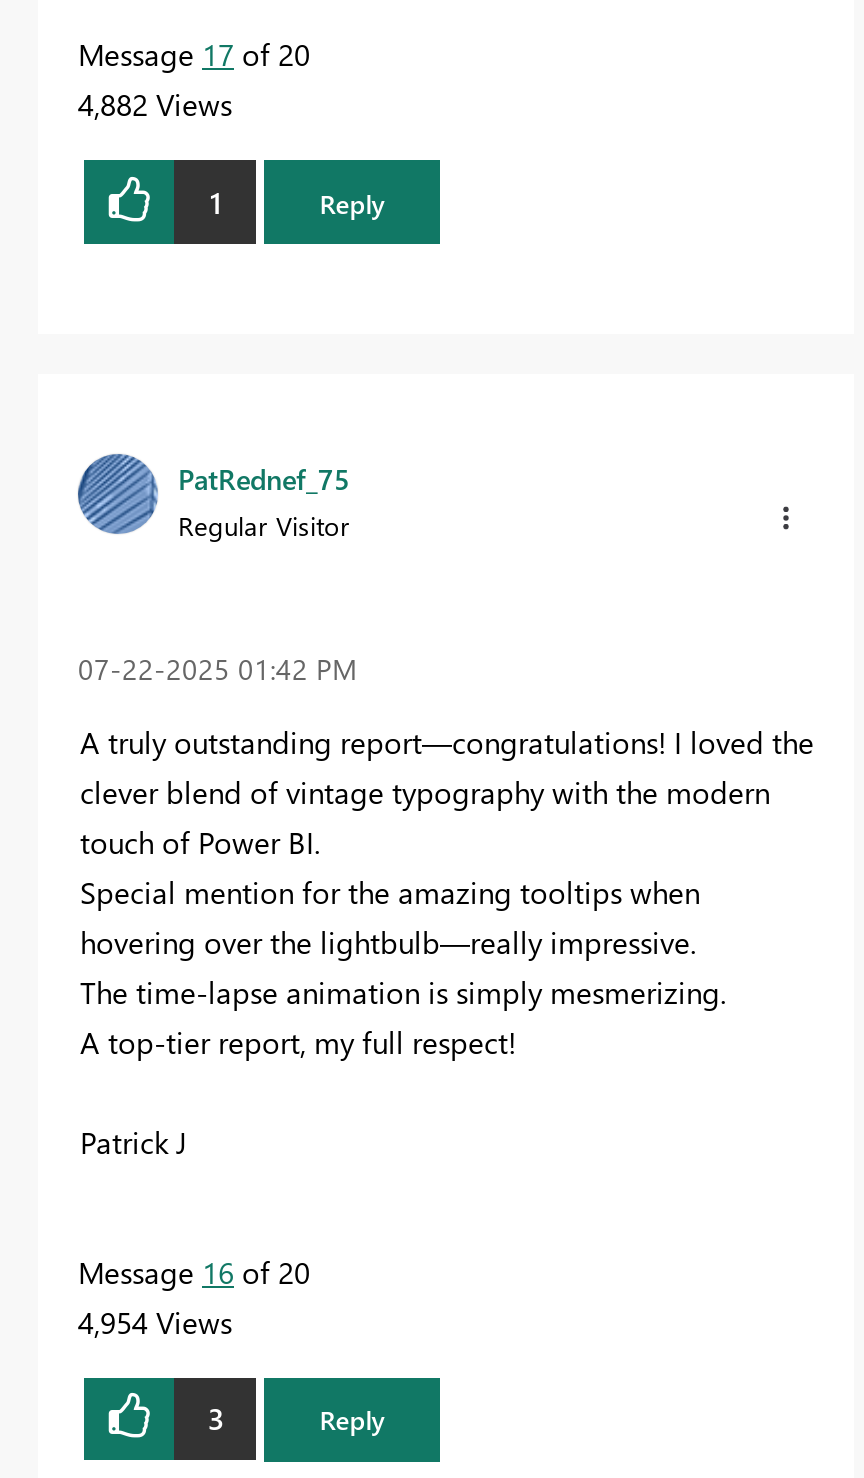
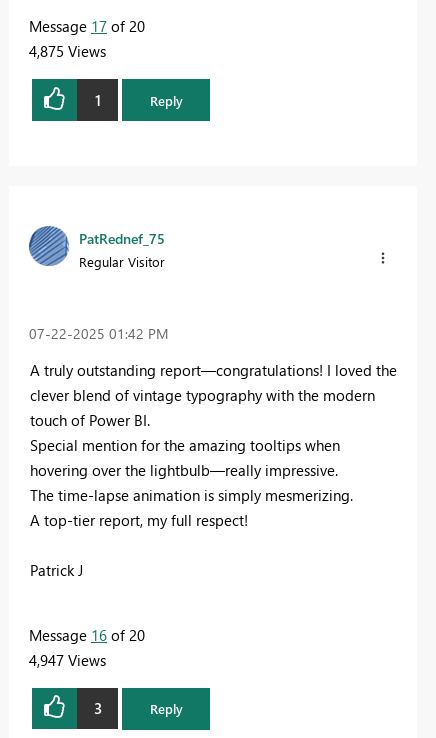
[78,84,232,124] 4,882 Views -> [29,41,106,61] 4,875 Views
[78,1301,232,1341] 4,954 Views -> [29,650,106,670] 4,947 Views

